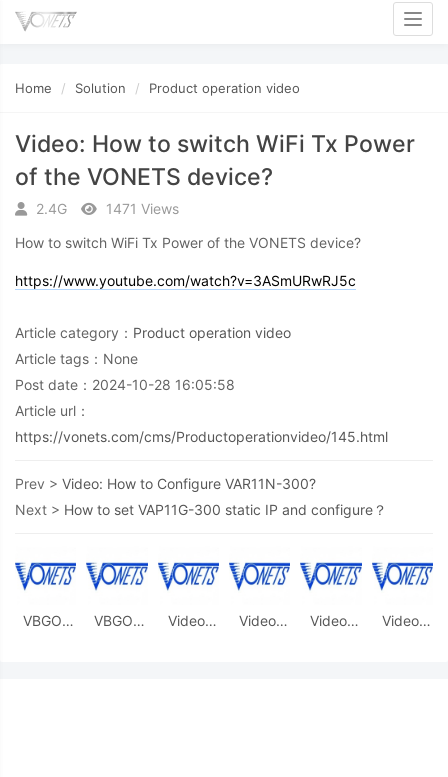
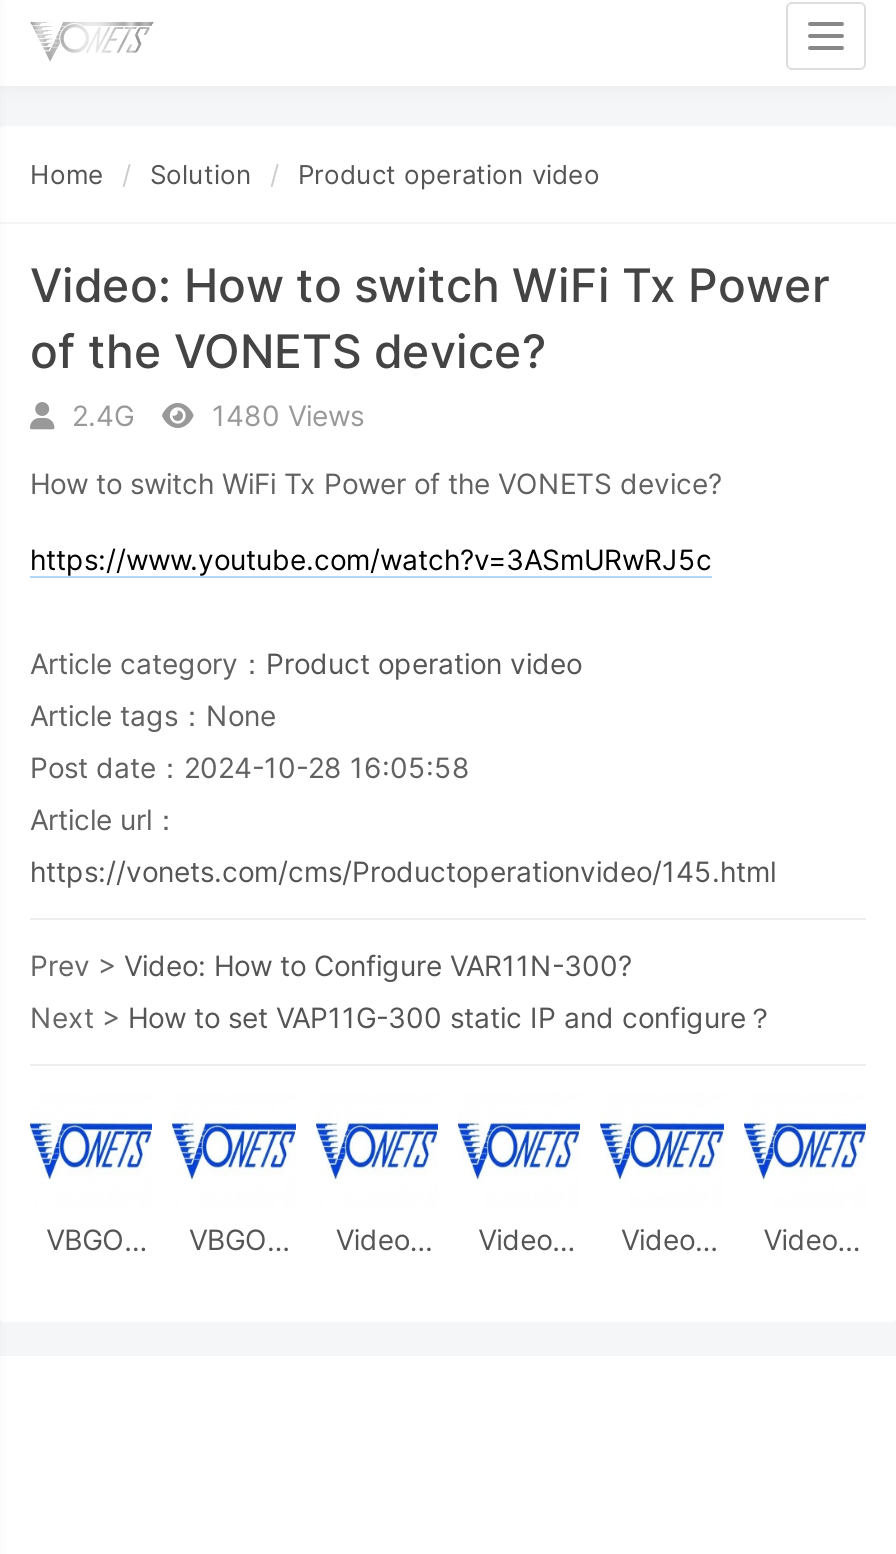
[32,200,179,217] 2.4G 1471 Views -> [64,398,364,432] 2.4G 1480 Views

